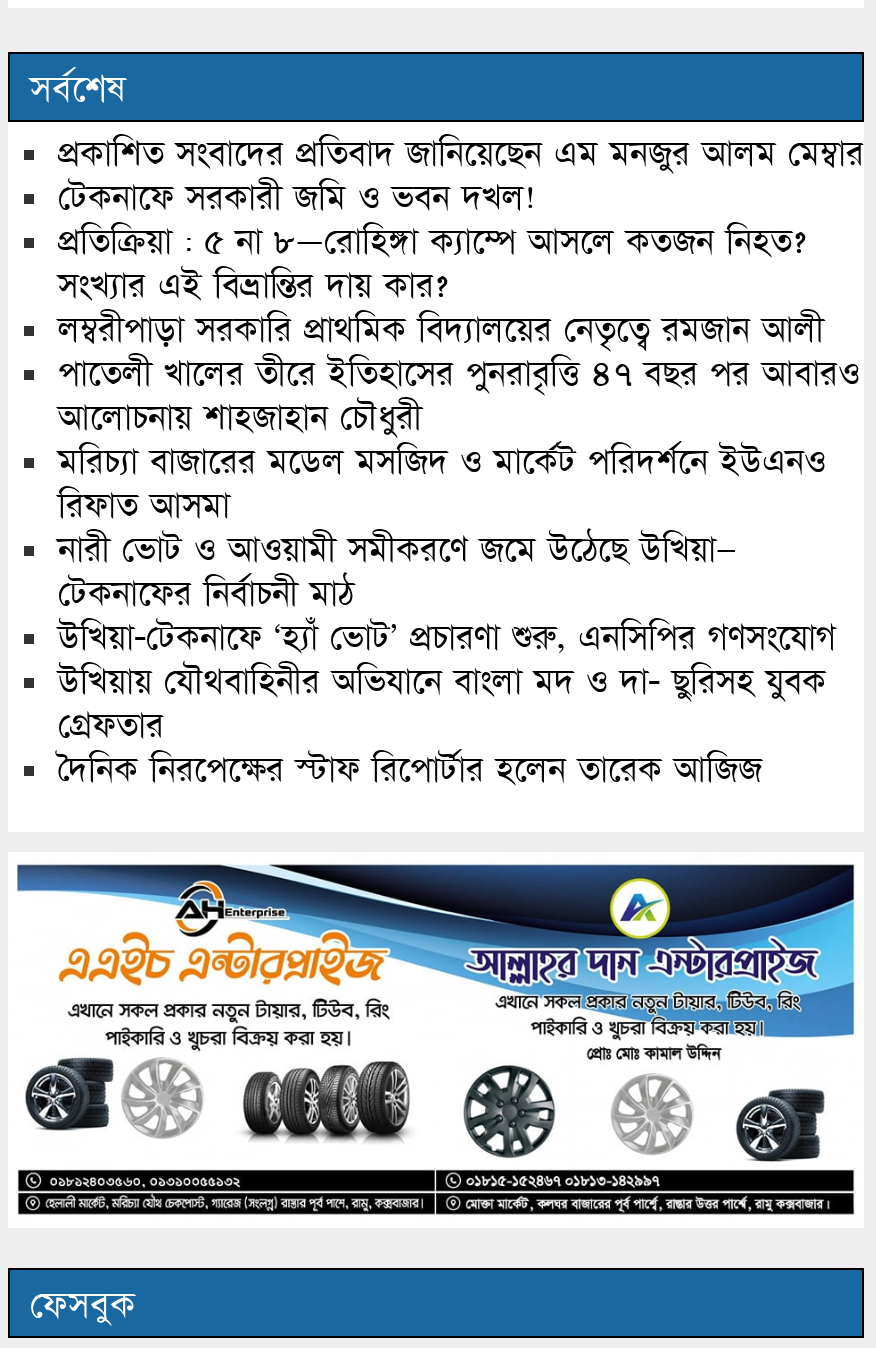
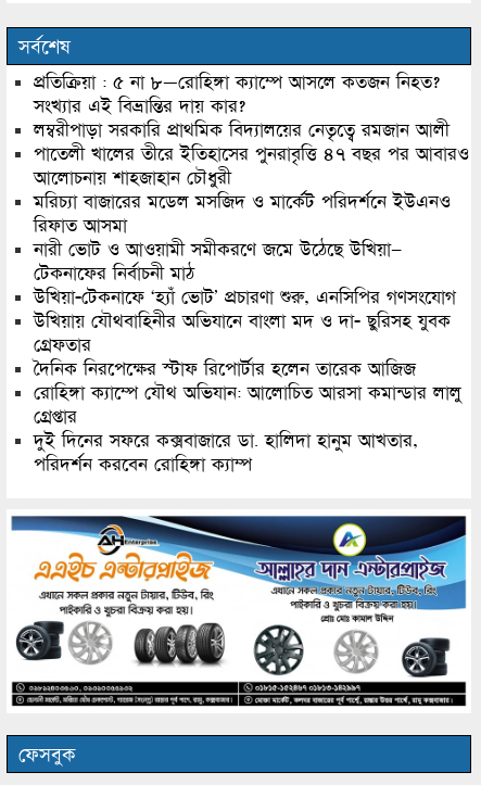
[58,133,864,219] প্রকাশিত সংবাদের প্রতিবাদ জানিয়েছেন এম মনজুর আলম মেম্বার | টেকনাফে সরকারী জমি ও ভবন দখল! -> none
moved [58,221,860,747] -> [34,71,469,357]: প্রতিক্রিয়া : ৫ না ৮—রোহিঙ্গা ক্যাম্পে আসলে কতজন নিহত? | সংখ্যার এই বিভ্রান্তির দায় কার? | লম্বরীপাড়া সরকারি প্রাথমিক বিদ্যালয়ের নেতৃত্বে রমজান আলী | ... | উখিয়ায় যৌথবাহিনীর অভিযানে বাংলা মদ ও দা- ছুরিসহ যুবক | গ্রেফতার
none -> [34,382,461,476] রোহিঙ্গা ক্যাম্পে যৌথ অভিযান: আলোচিত আরসা কমান্ডার লালু | গ্রেপ্তার | দুই দিনের সফরে কক্সবাজারে ডা. হালিদা হানুম আখতার, | পরিদর্শন করবেন রোহিঙ্গা ক্যাম্প

